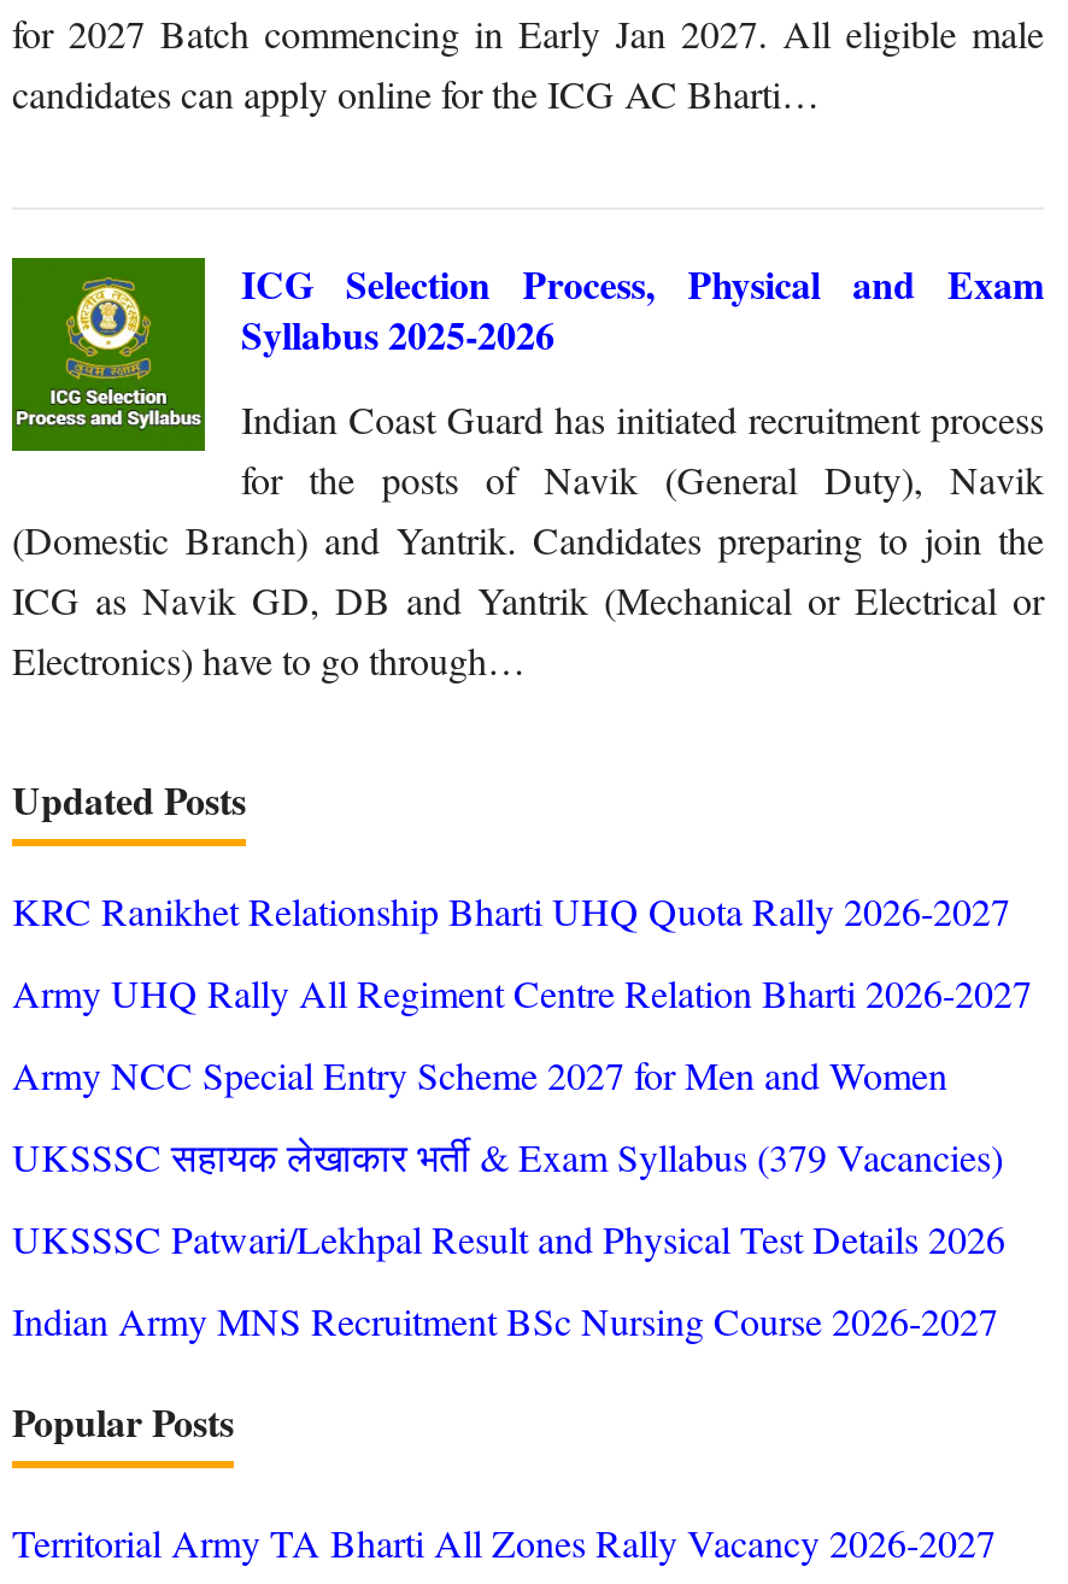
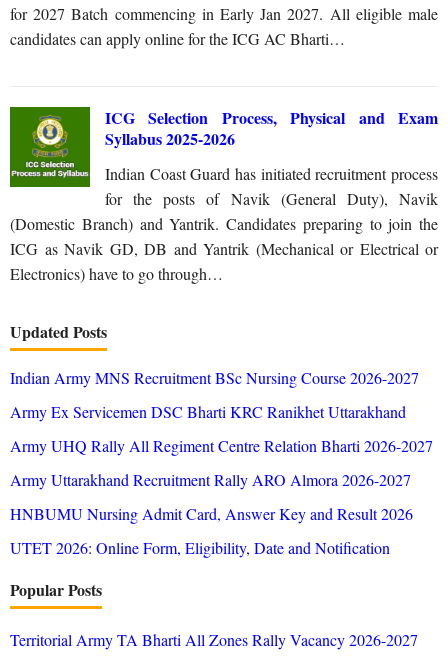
[12,885,1010,1263] KRC Ranikhet Relationship Bharti UHQ Quota Rally 2026-2027 | Army NCC Special Entry Scheme 2027 for Men and Women | UKSSSC सहायक लेखाकार भर्ती & Exam Syllabus (379 Vacancies) | UKSSSC Patwari/Lekhpal Result and Physical Test Details 2026 -> none
moved [12,967,1032,1017] -> [10,435,433,456]: Army UHQ Rally All Regiment Centre Relation Bharti 2026-2027
moved [12,1295,998,1345] -> [10,367,419,388]: Indian Army MNS Recruitment BSc Nursing Course 2026-2027
none -> [10,401,413,558] Army Ex Servicemen DSC Bharti KRC Ranikhet Uttarakhand | Army Uttarakhand Recruitment Rally ARO Almora 2026-2027 | HNBUMU Nursing Admit Card, Answer Key and Result 2026 | UTET 2026: Online Form, Eligibility, Date and Notification

